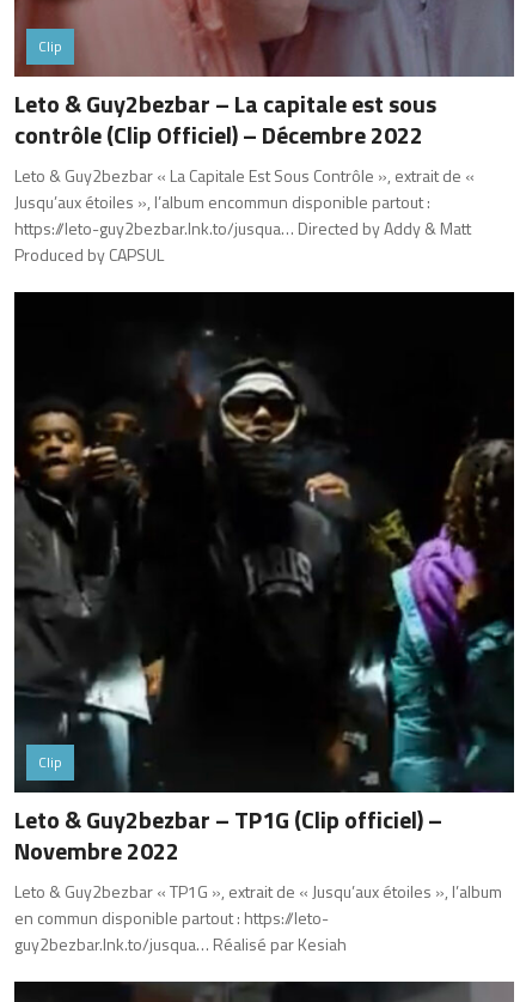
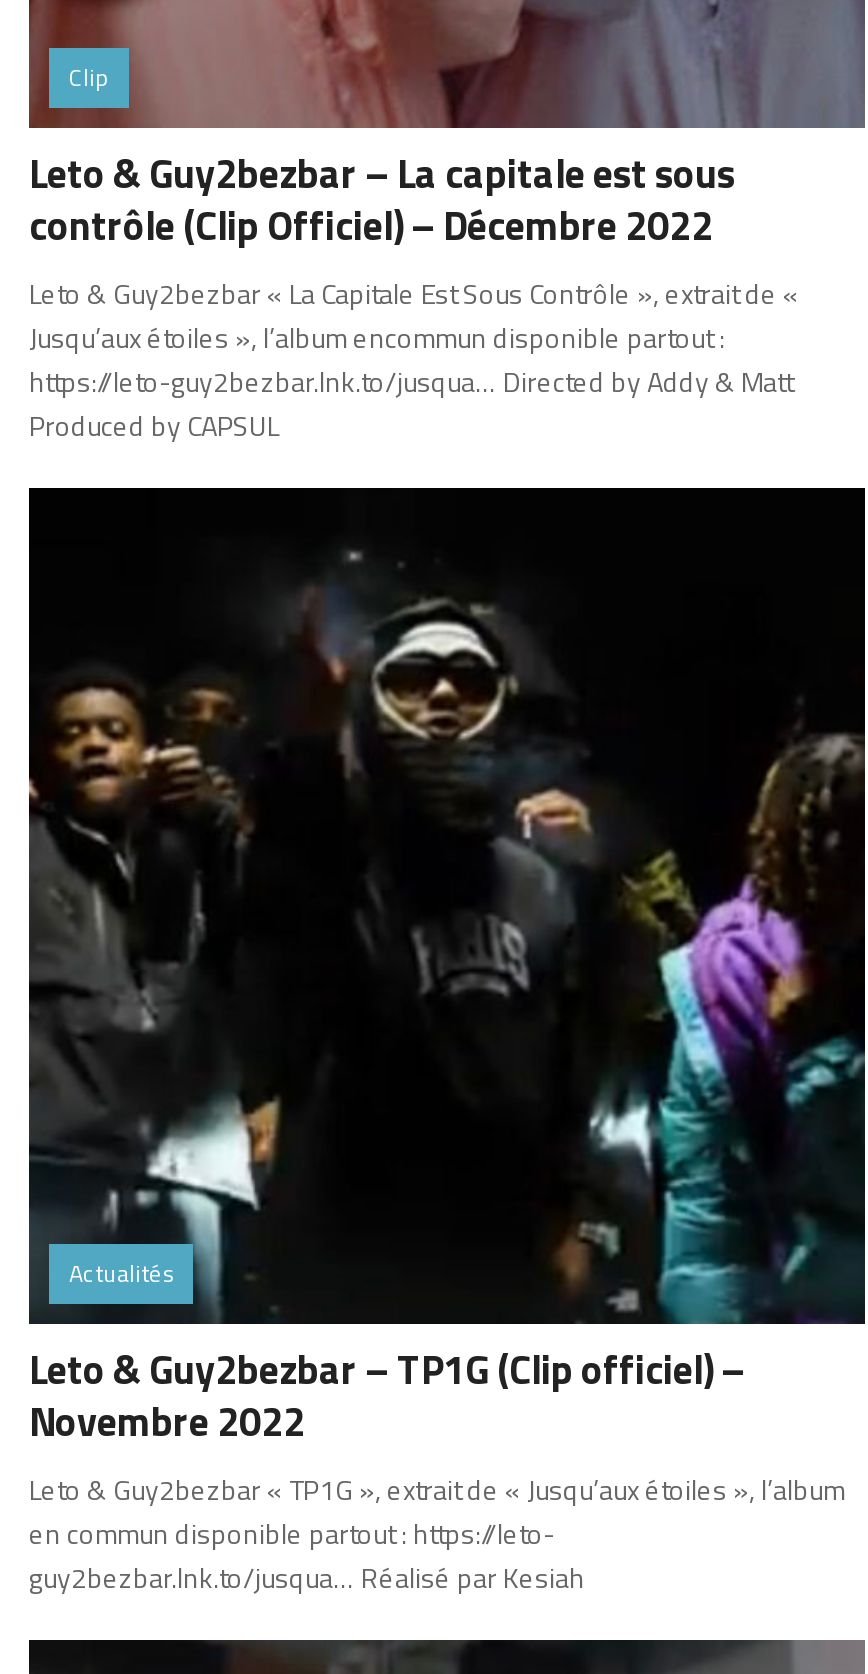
[38,751,62,774] Clip -> [69,1254,173,1292] Actualités

